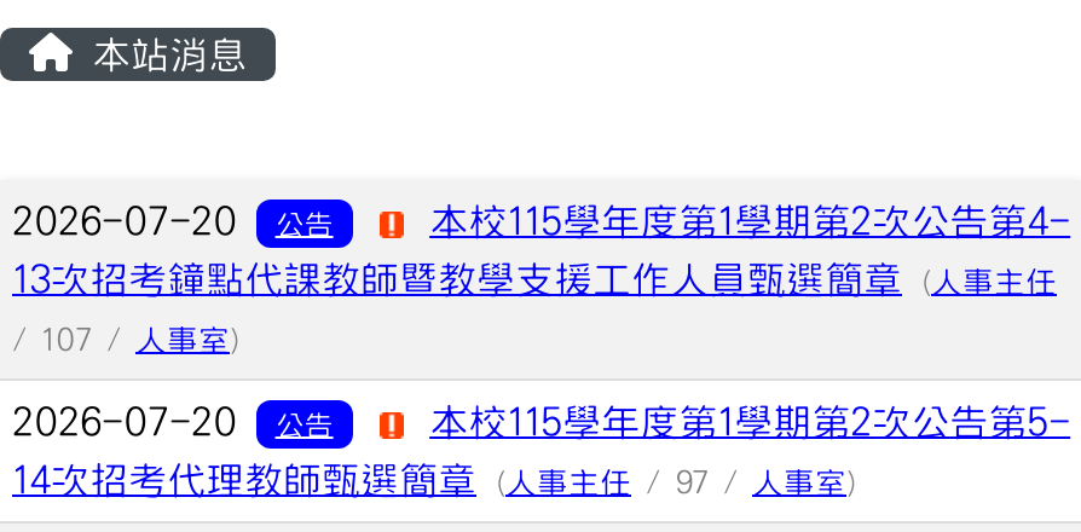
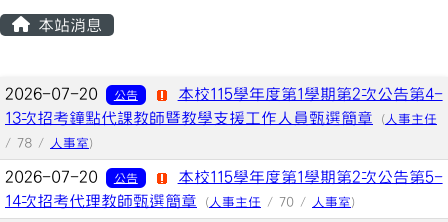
[12,325,239,354] / 107 /人事室) -> [5,137,93,149] / 78 /人事室)
[496,468,856,497] (人事主任/ 97 /人事室) -> [205,196,355,208] (人事主任/ 70 /人事室)

